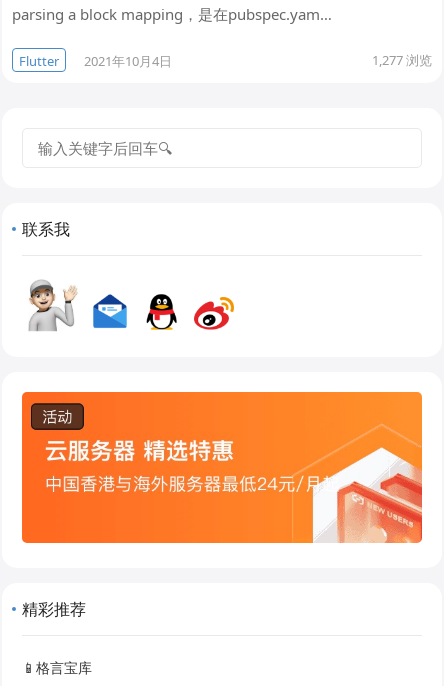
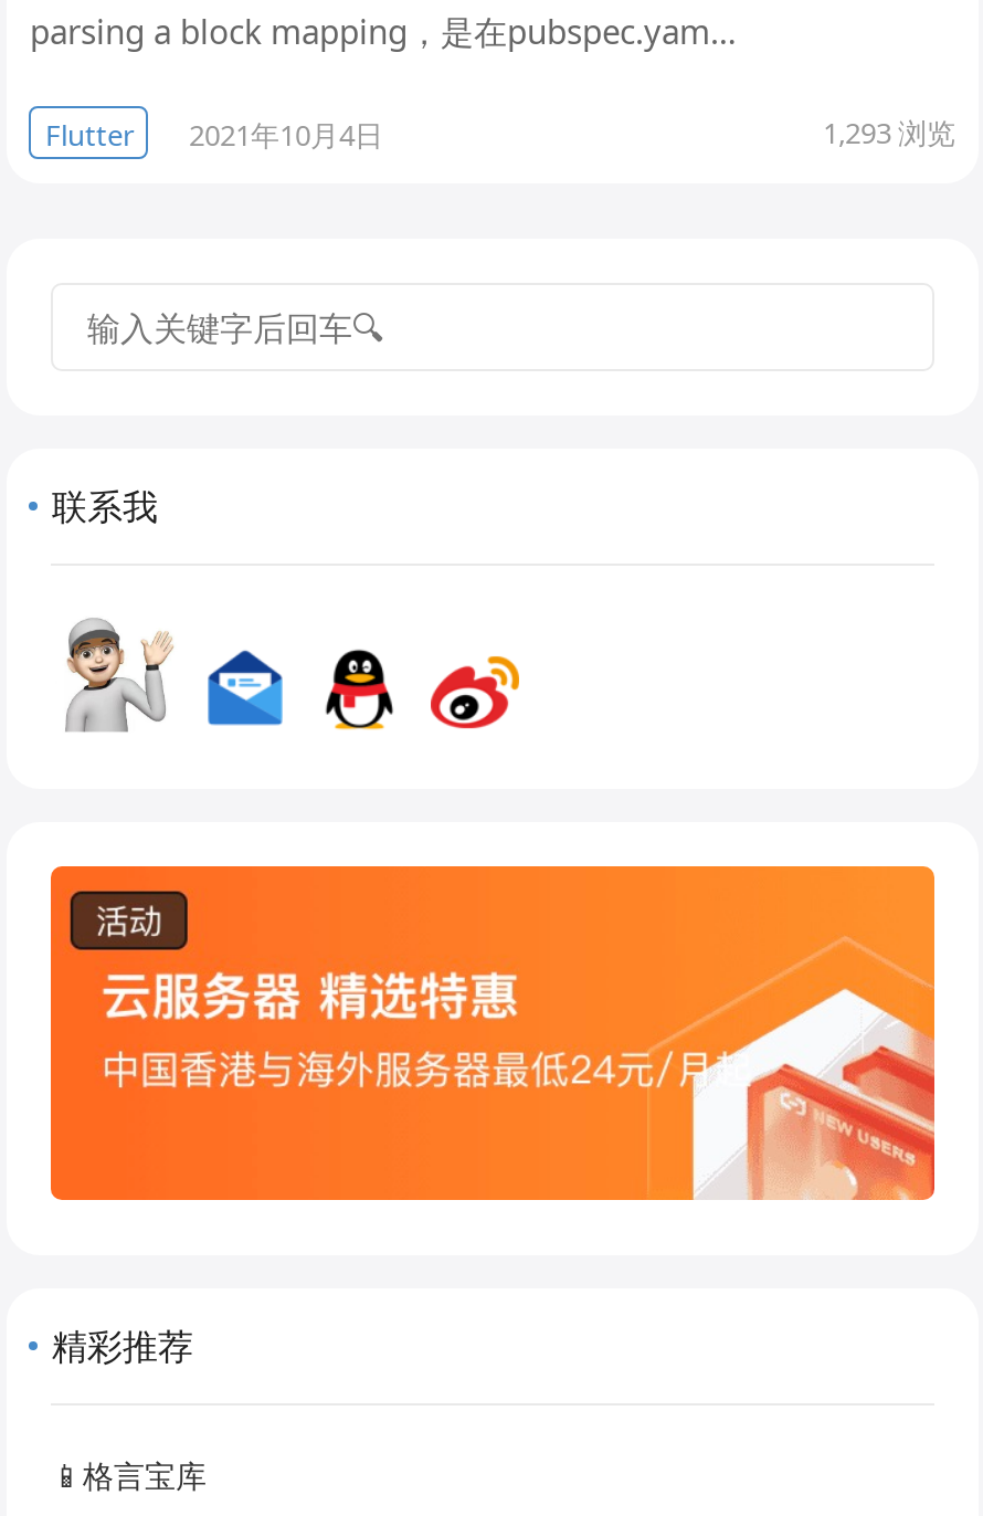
[371,51,431,69] 1,277浏览 -> [823,113,955,152] 1,293浏览

